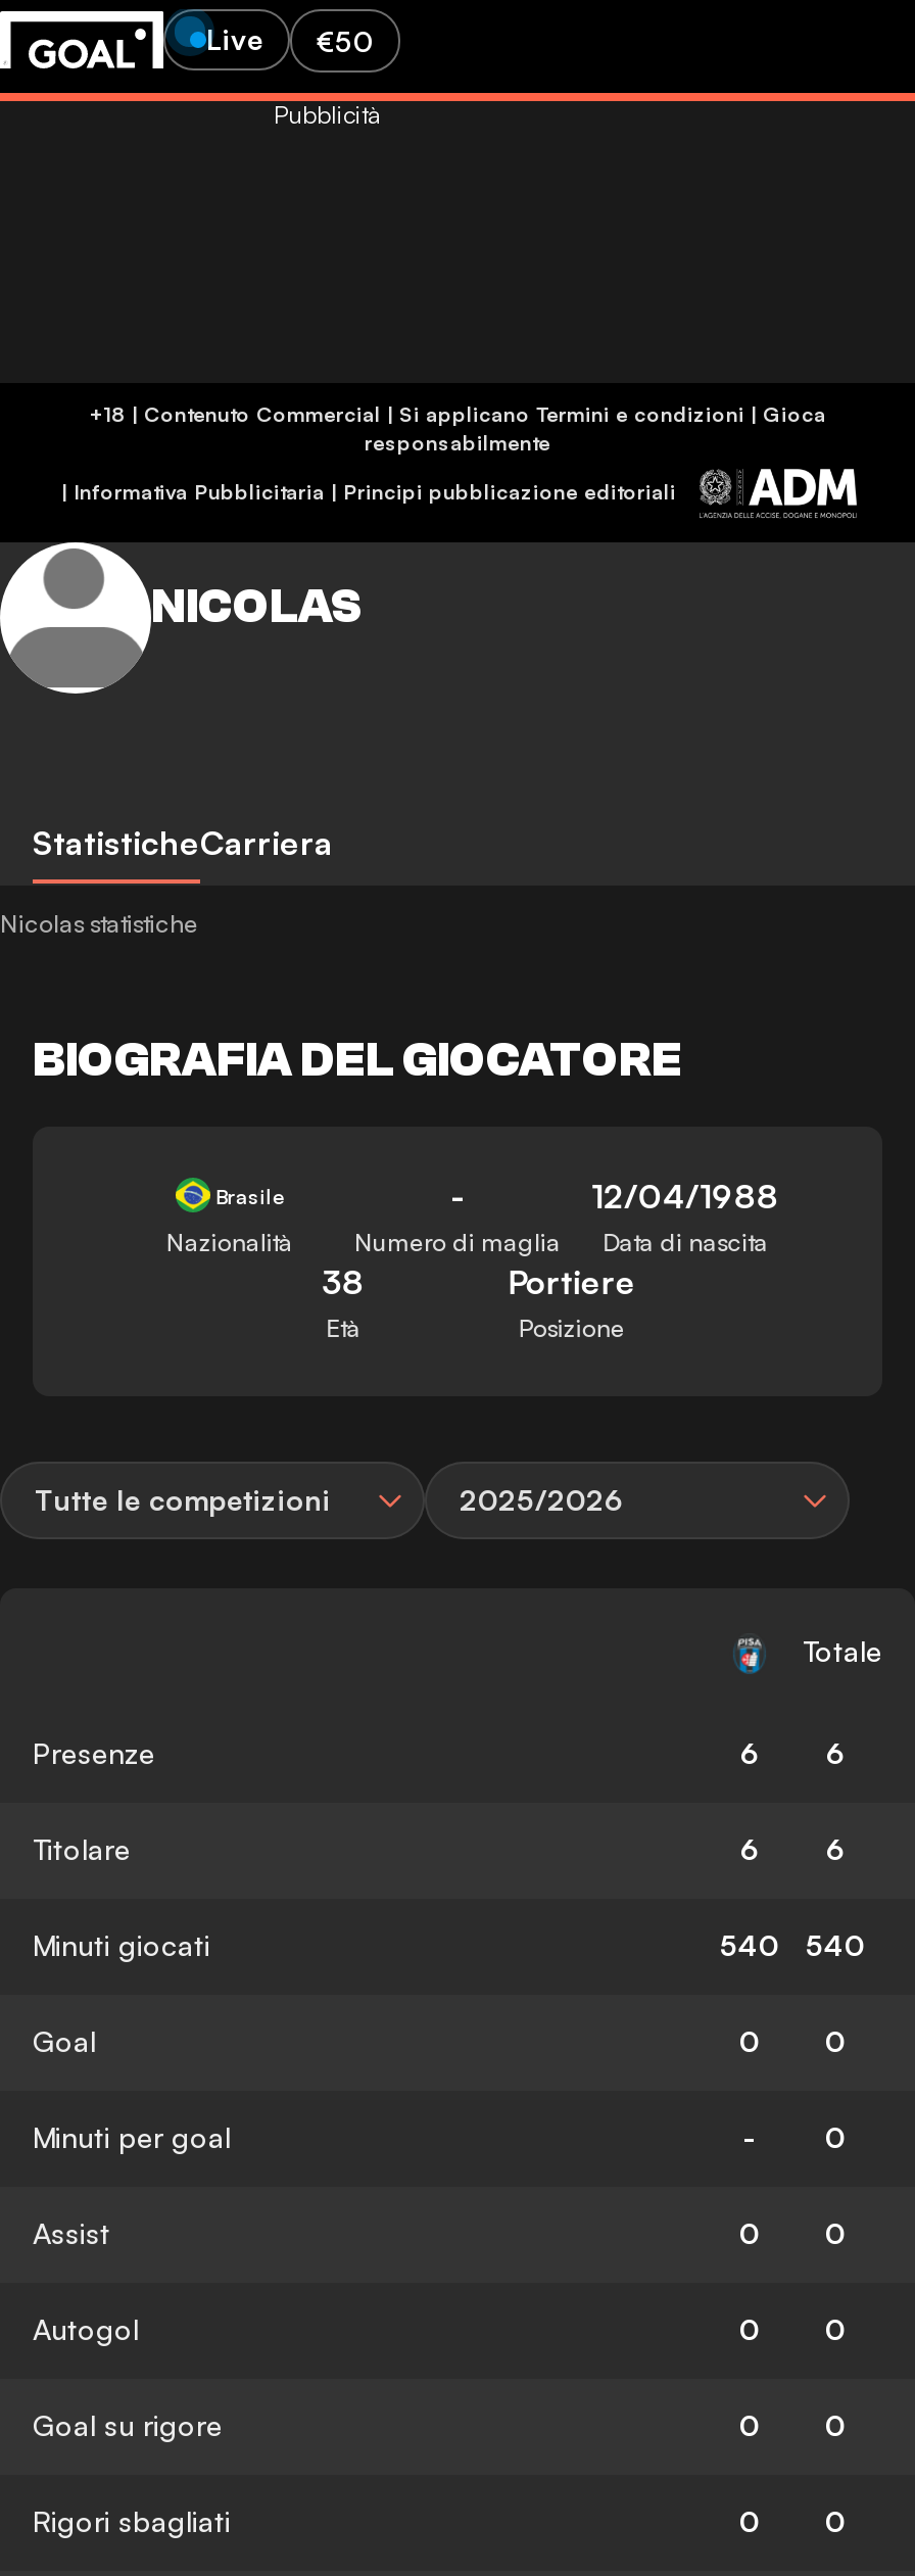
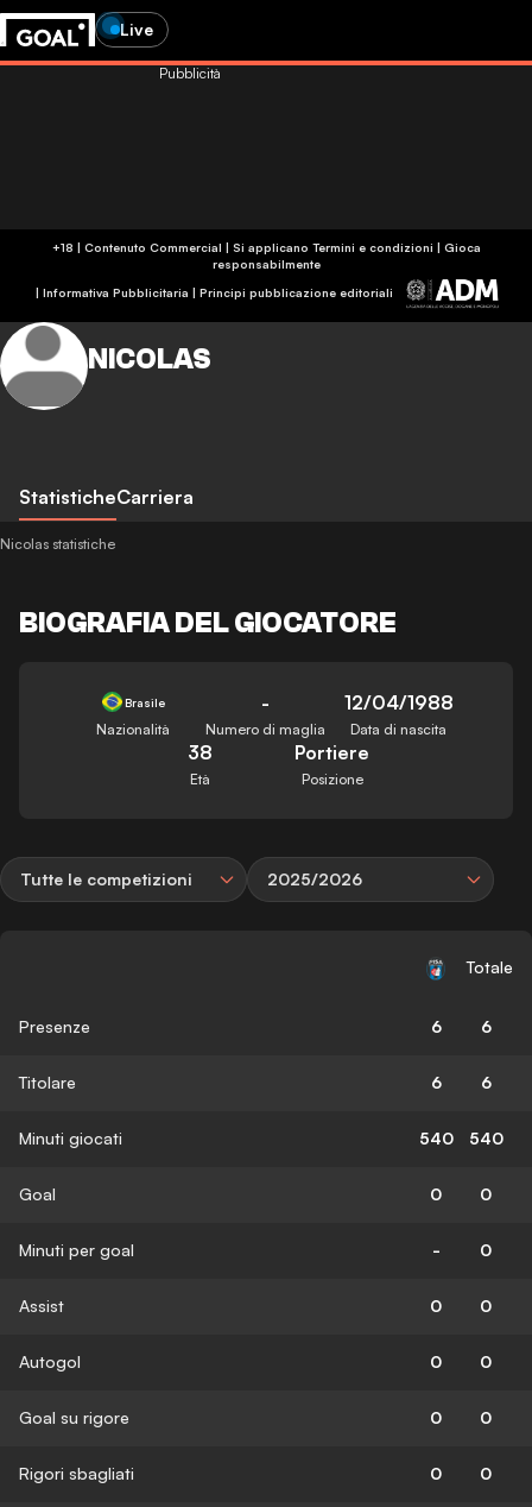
[317,22,374,57] €50 -> none

